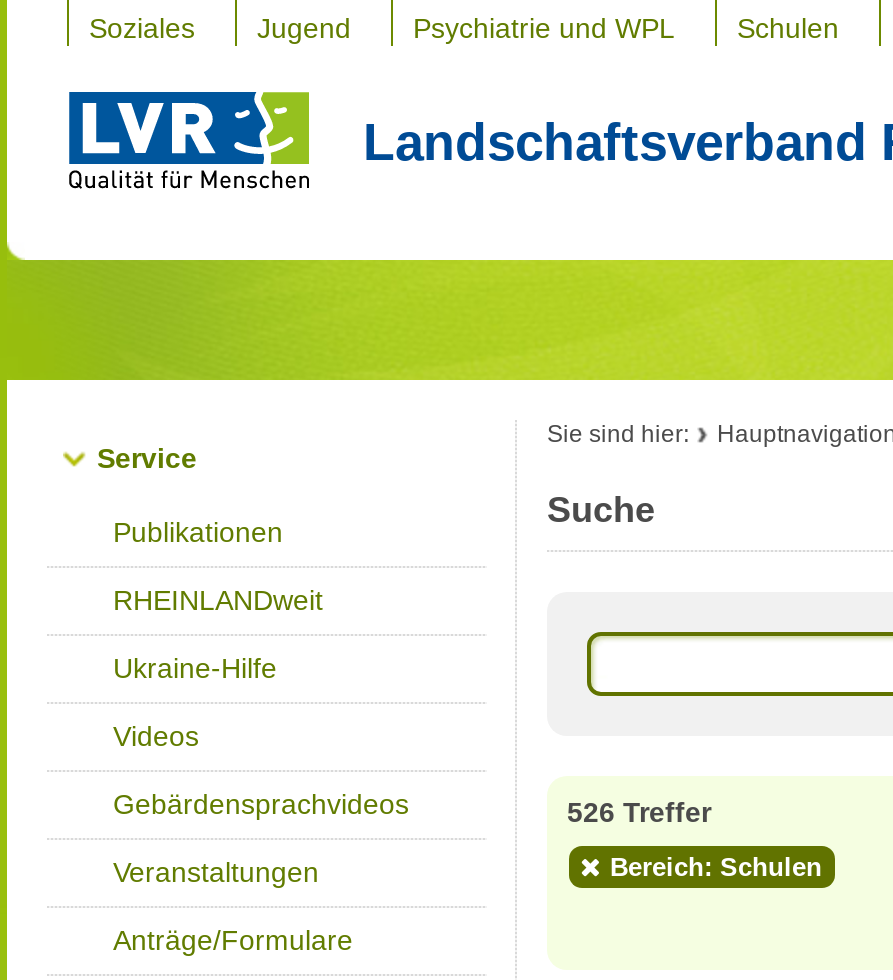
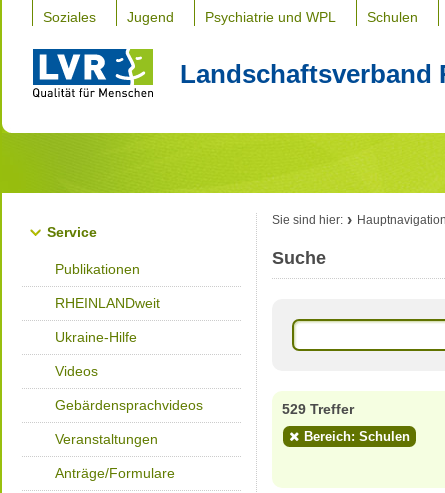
[567,796,711,828] 526 Treffer -> [282,401,354,417] 529 Treffer

